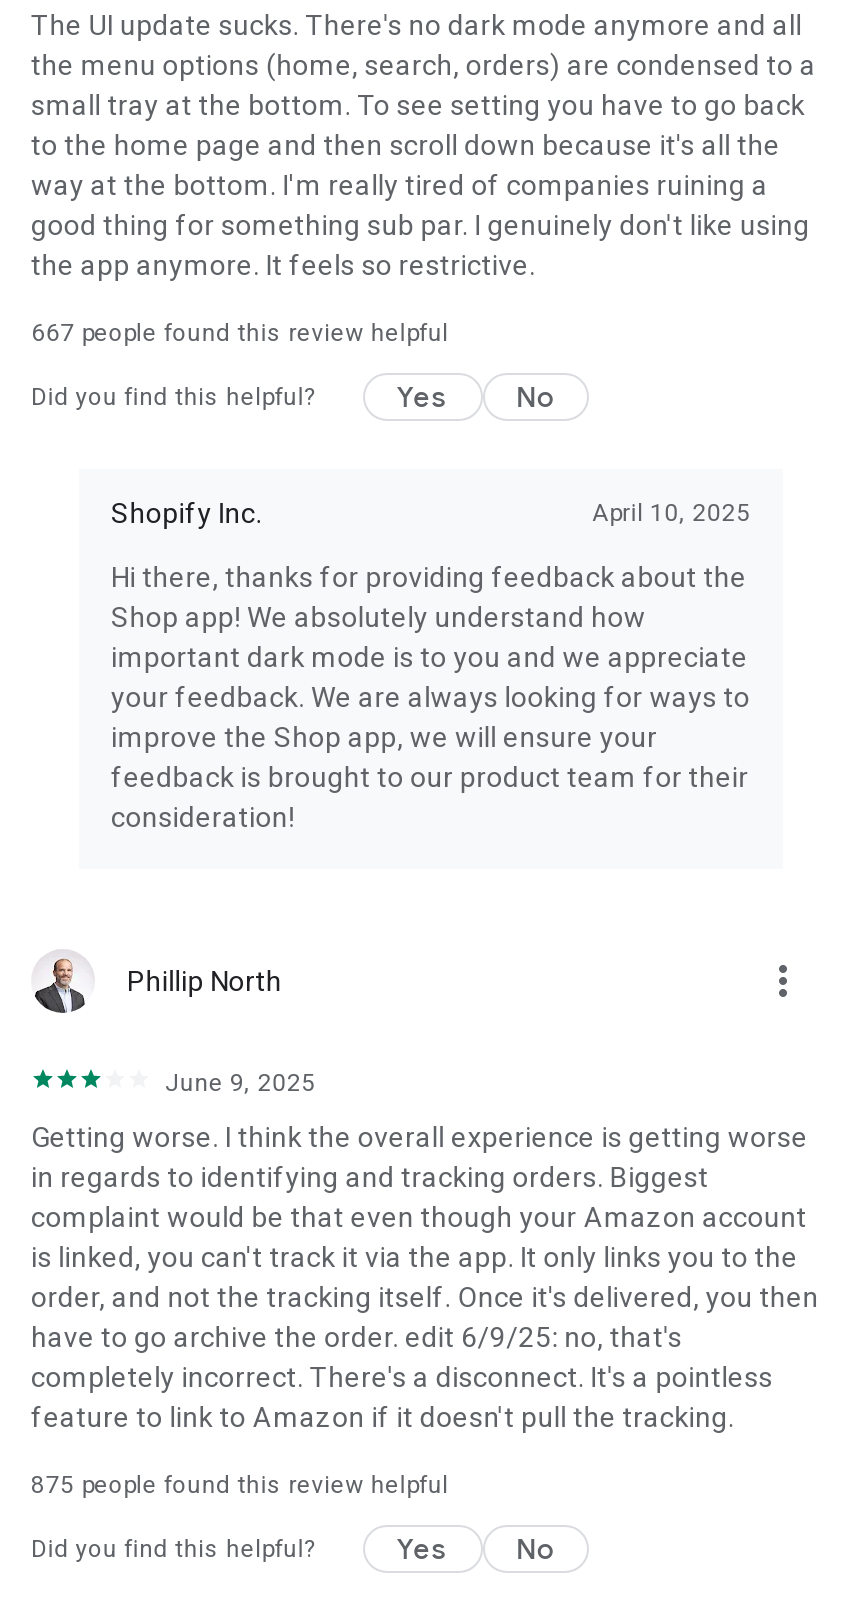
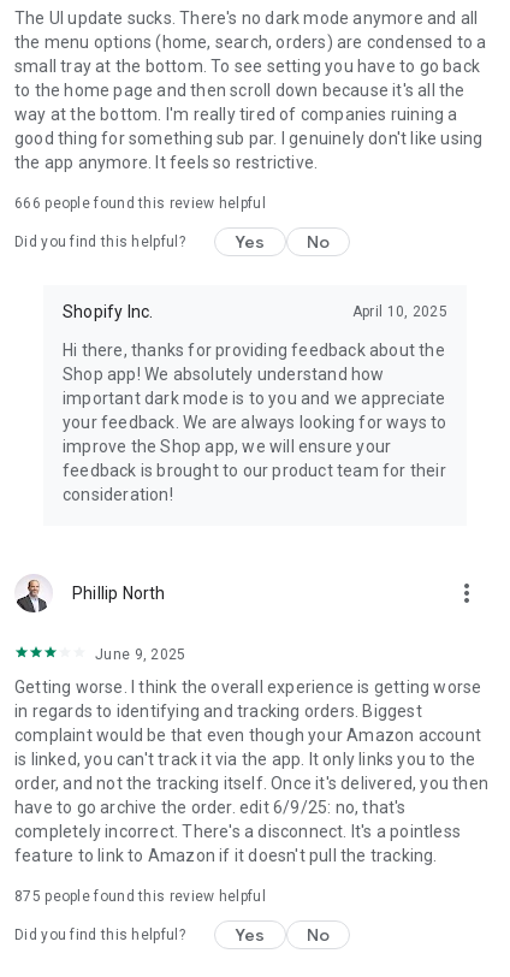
[31,319,449,347] 667 people found this review helpful -> [14,195,266,212] 666 people found this review helpful

